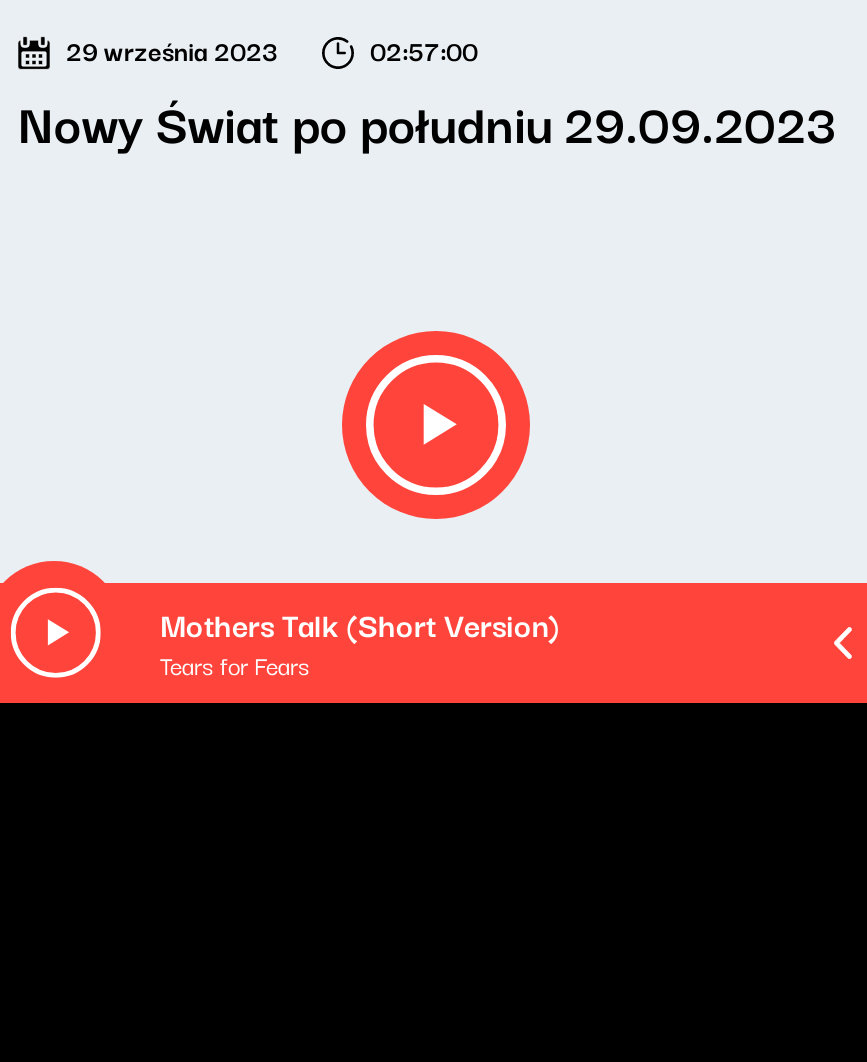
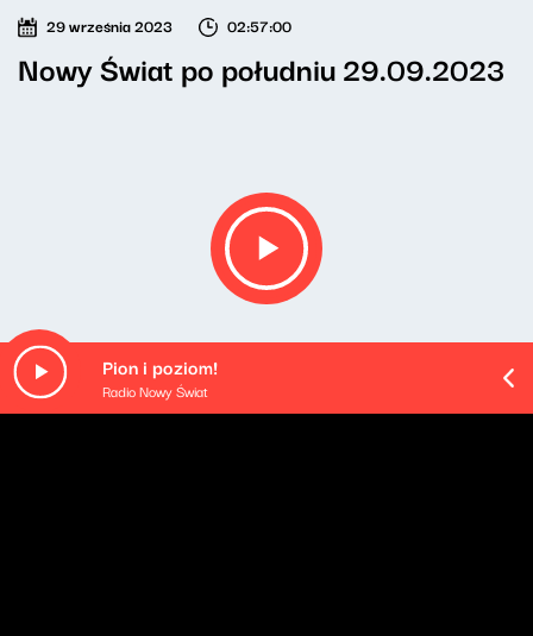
[160,599,560,683] Mothers Talk (Short Version) | Tears for Fears -> [102,352,218,402] Pion i poziom! | Radio Nowy Świat

